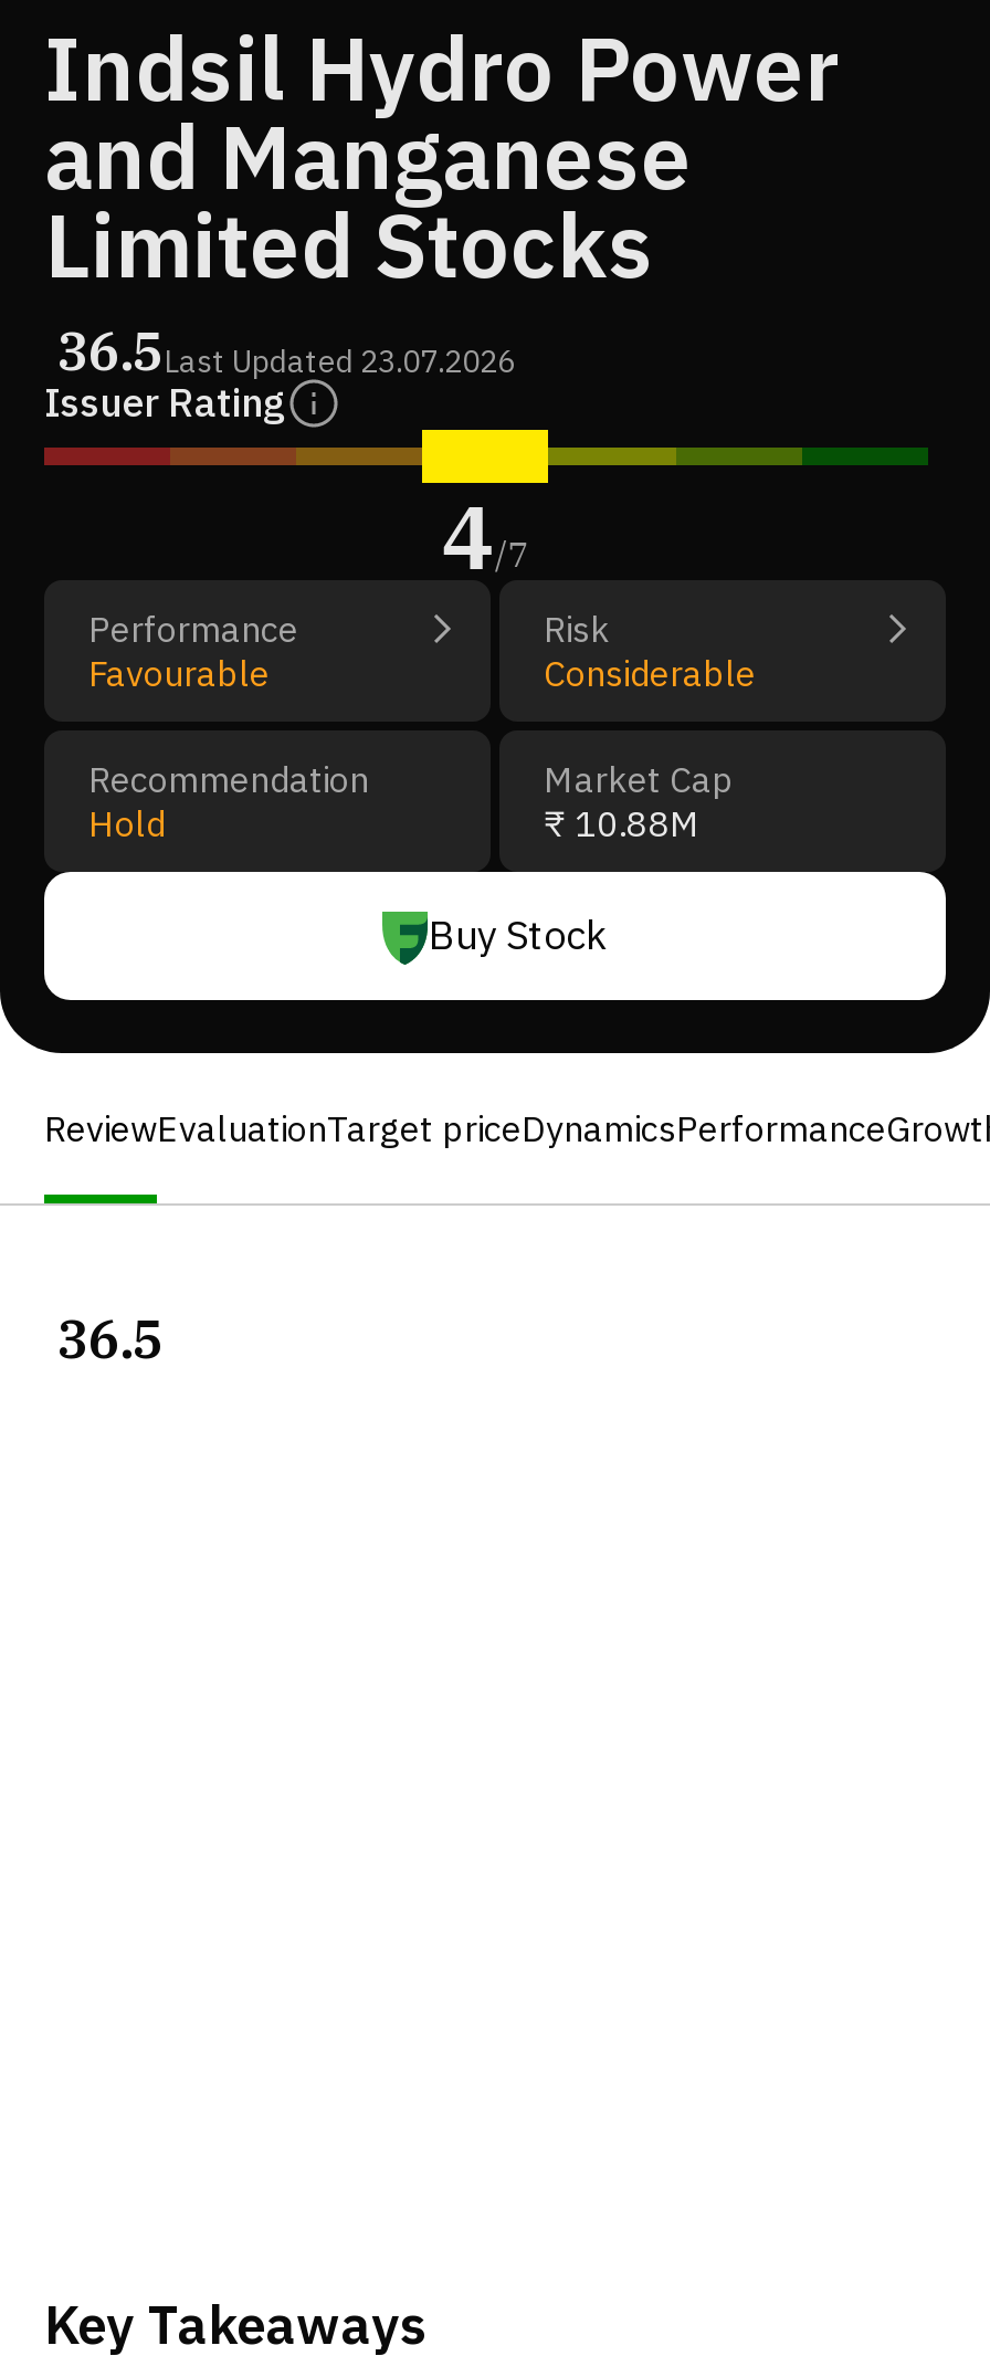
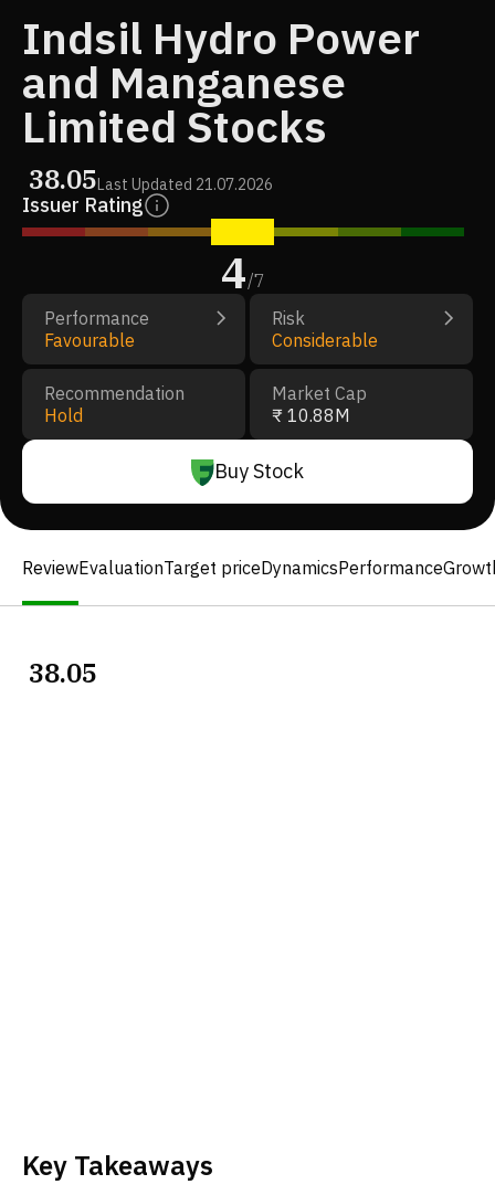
[57,315,515,386] 36.5Last Updated 23.07.2026 -> [29,161,273,197] 38.05Last Updated 21.07.2026
[57,1303,164,1374] 36.5 -> [29,655,97,690] 38.05

